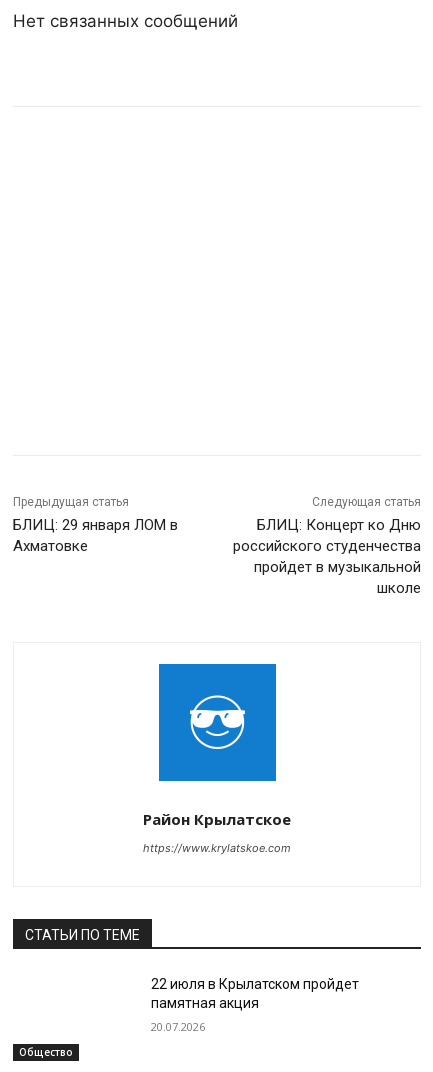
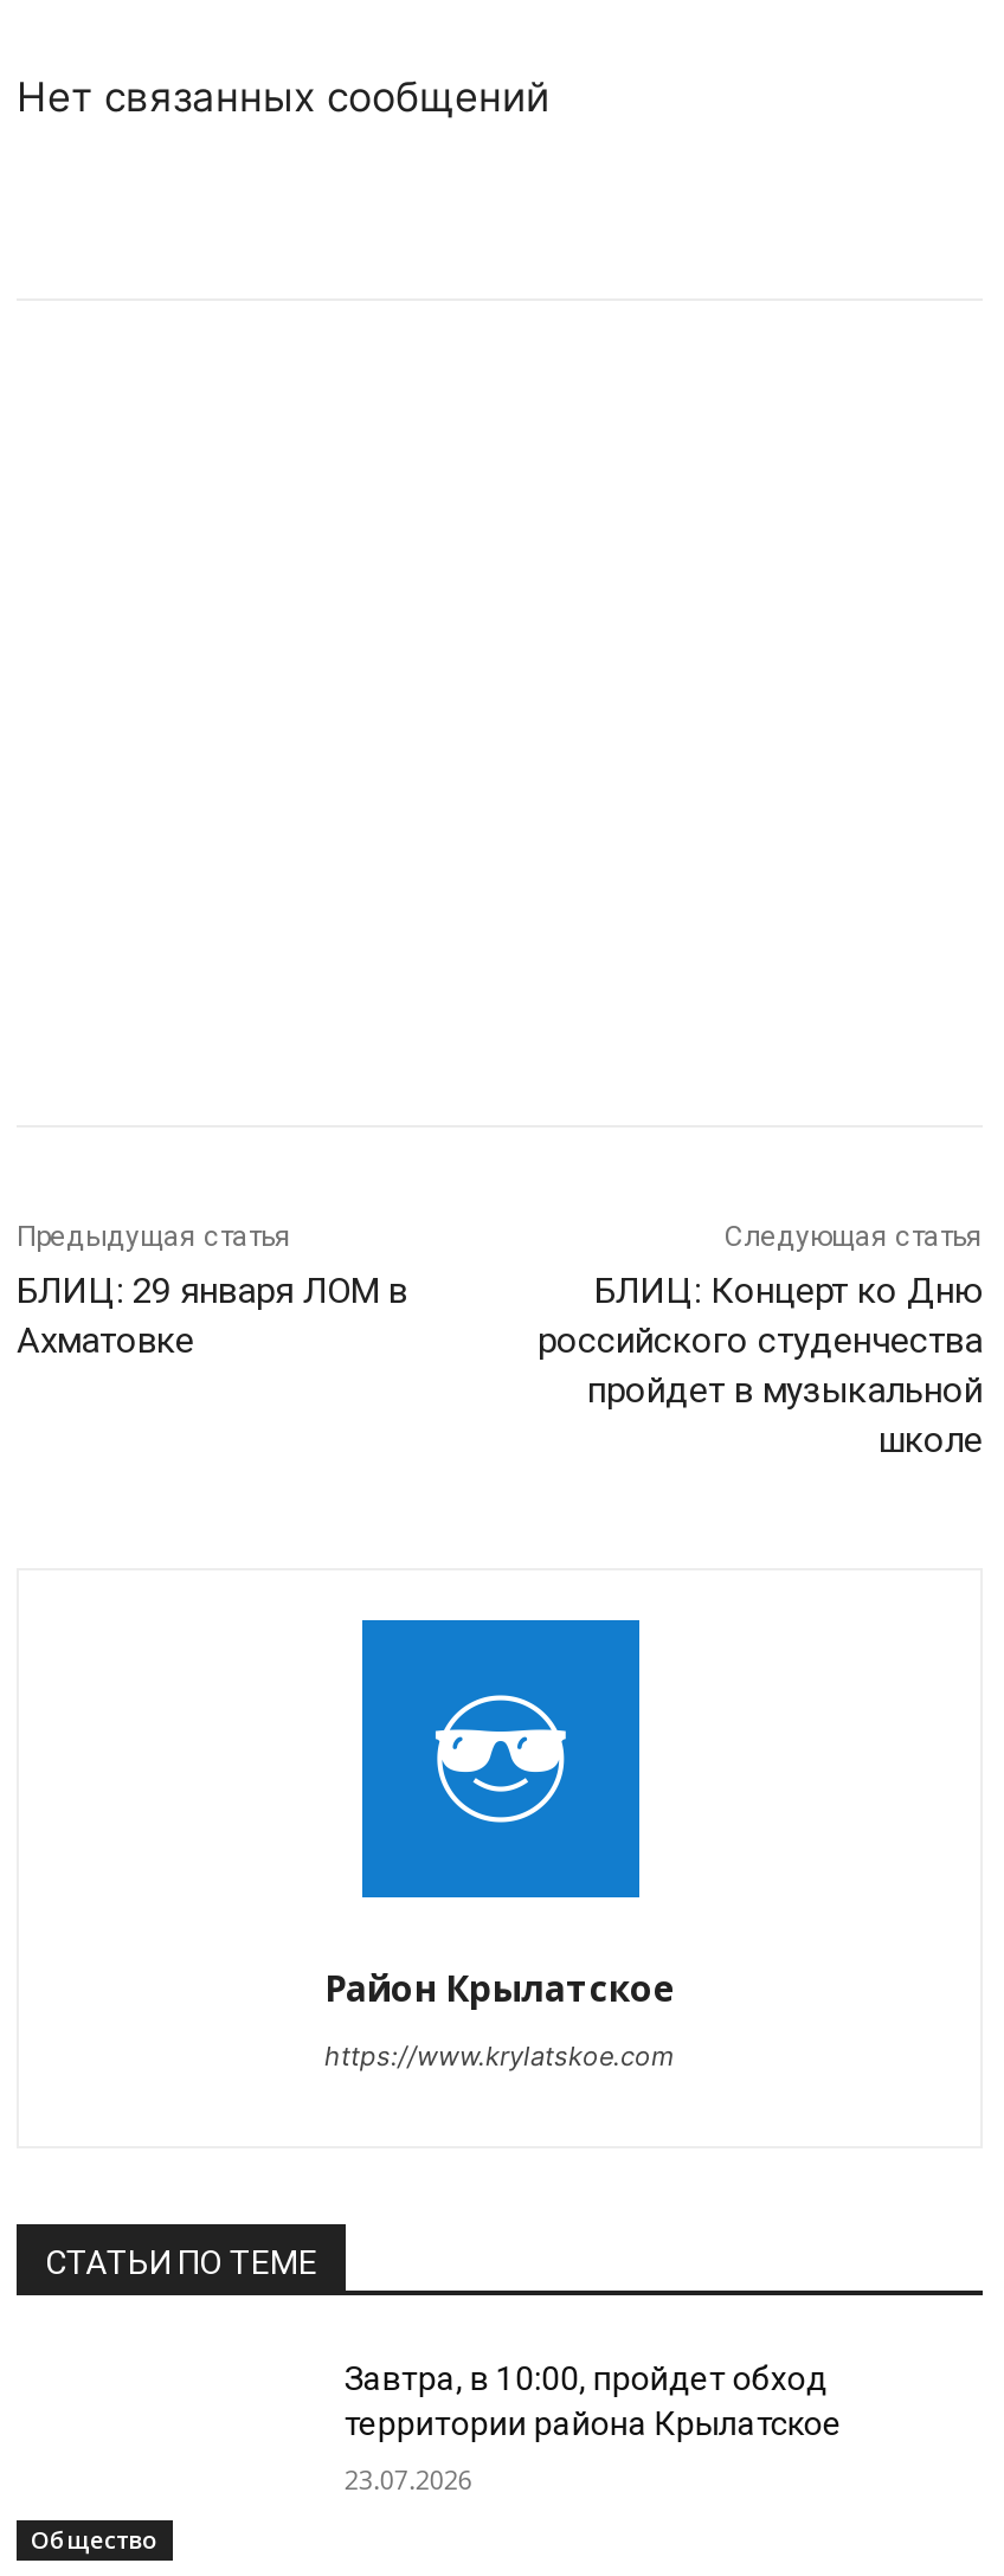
[151,976,359,1011] 22 июля в Крылатском пройдет | памятная акция -> [344,2359,842,2442] Завтра, в 10:00, пройдет обход | территории района Крылатское
[151,1019,205,1034] 20.07.2026 -> [344,2461,472,2497] 23.07.2026

